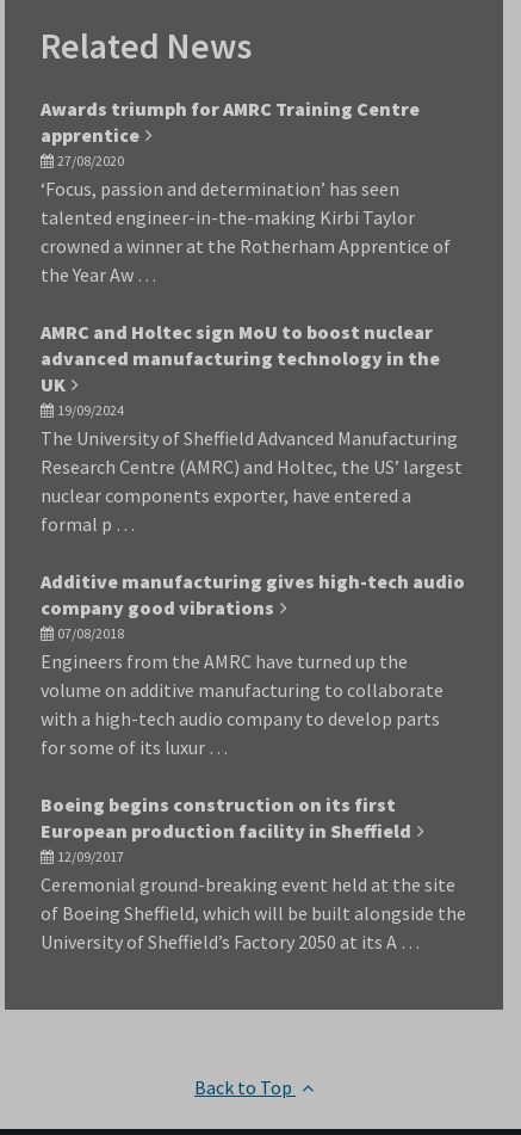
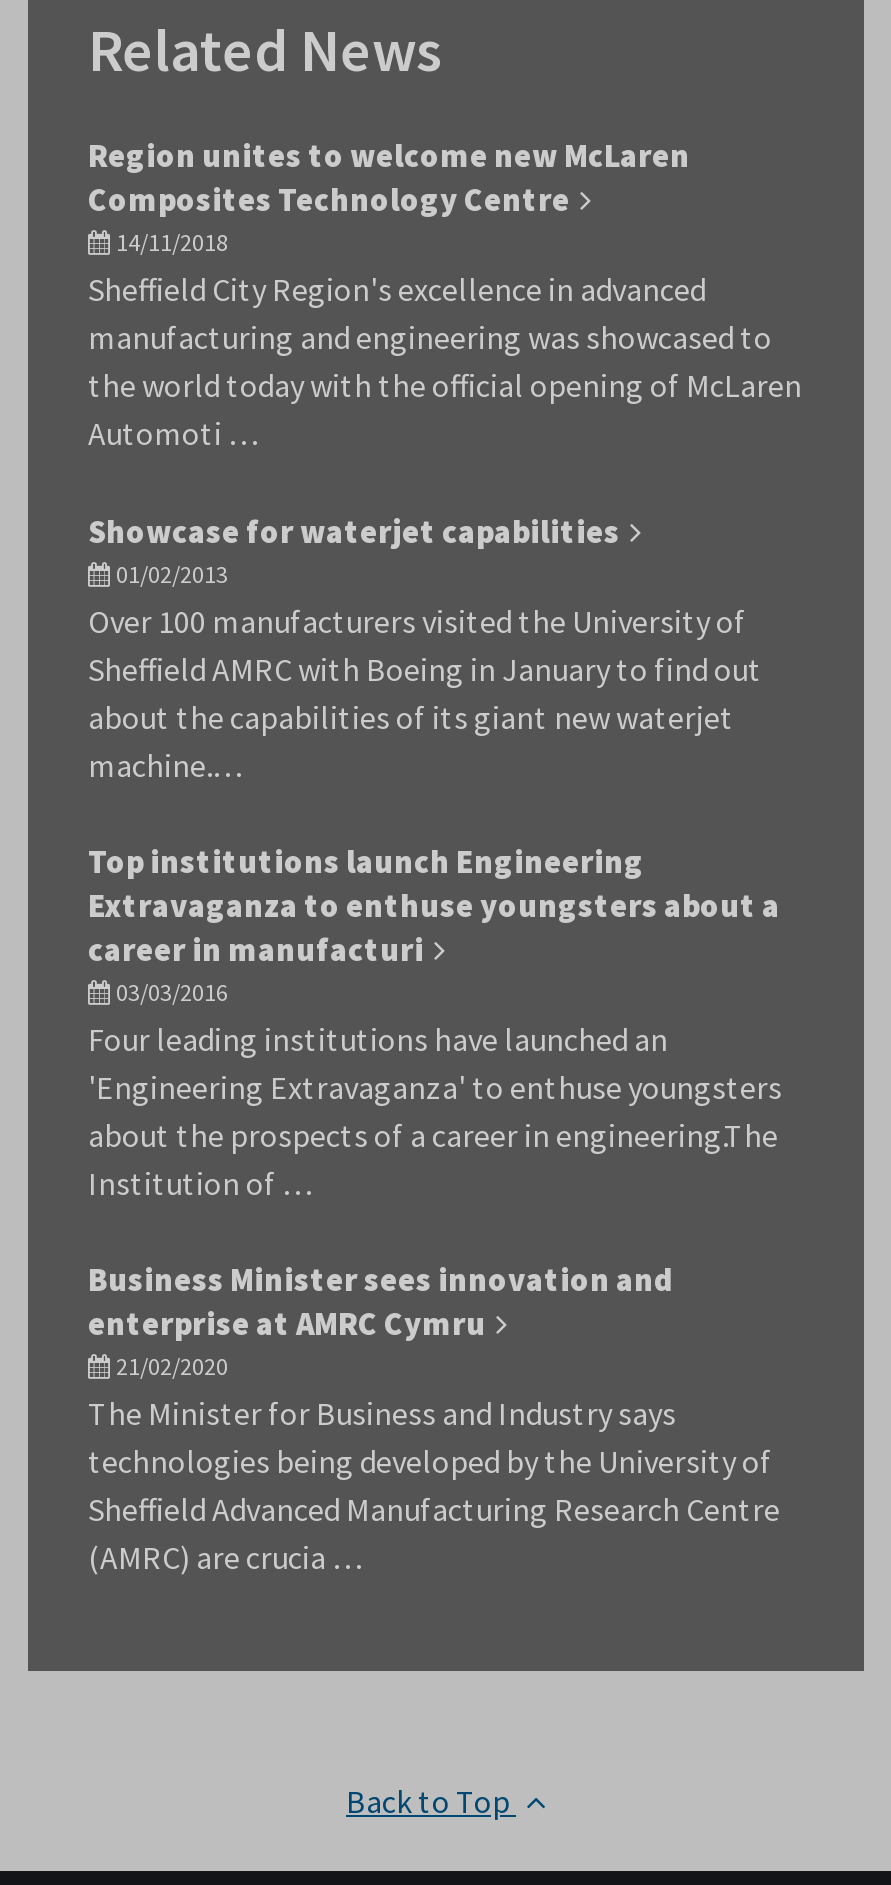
[41,97,451,287] Awards triumph for AMRC Training Centre | apprentice | 27/08/2020 | ‘Focus, passion and determination’ has seen | talented engineer-in-the-making Kirbi Taylor | crowned a winner at the Rotherham Apprentice of | the Year Aw … -> [88,136,802,454] Region unites to welcome new McLaren | Composites Technology Centre | 14/11/2018 | Sheffield City Region's excellence in advanced | manufacturing and engineering was showcased to | the world today with the official opening of McLaren | Automoti …
[41,320,463,536] AMRC and Holtec sign MoU to boost nuclear | advanced manufacturing technology in the | UK | 19/09/2024 | The University of Sheffield Advanced Manufacturing | Research Centre (AMRC) and Holtec, the US’ largest | nuclear components exporter, have entered a | formal p … -> [88,512,762,786] Showcase for waterjet capabilities | 01/02/2013 | Over 100 manufacturers visited the University of | Sheffield AMRC with Boeing in January to find out | about the capabilities of its giant new waterjet | machine.…
[41,570,465,760] Additive manufacturing gives high-tech audio | company good vibrations | 07/08/2018 | Engineers from the AMRC have turned up the | volume on additive manufacturing to collaborate | with a high-tech audio company to develop parts | for some of its luxur … -> [88,842,782,1204] Top institutions launch Engineering | Extravaganza to enthuse youngsters about a | career in manufacturi | 03/03/2016 | Four leading institutions have launched an | 'Engineering Extravaganza' to enthuse youngsters | about the prospects of a career in engineering.The | Institution of …
[41,793,466,954] Boeing begins construction on its first | European production facility in Sheffield | 12/09/2017 | Ceremonial ground-breaking event held at the site | of Boeing Sheffield, which will be built alongside the | University of Sheffield’s Factory 2050 at its A … -> [88,1260,780,1578] Business Minister sees innovation and | enterprise at AMRC Cymru | 21/02/2020 | The Minister for Business and Industry says | technologies being developed by the University of | Sheffield Advanced Manufacturing Research Centre | (AMRC) are crucia …

